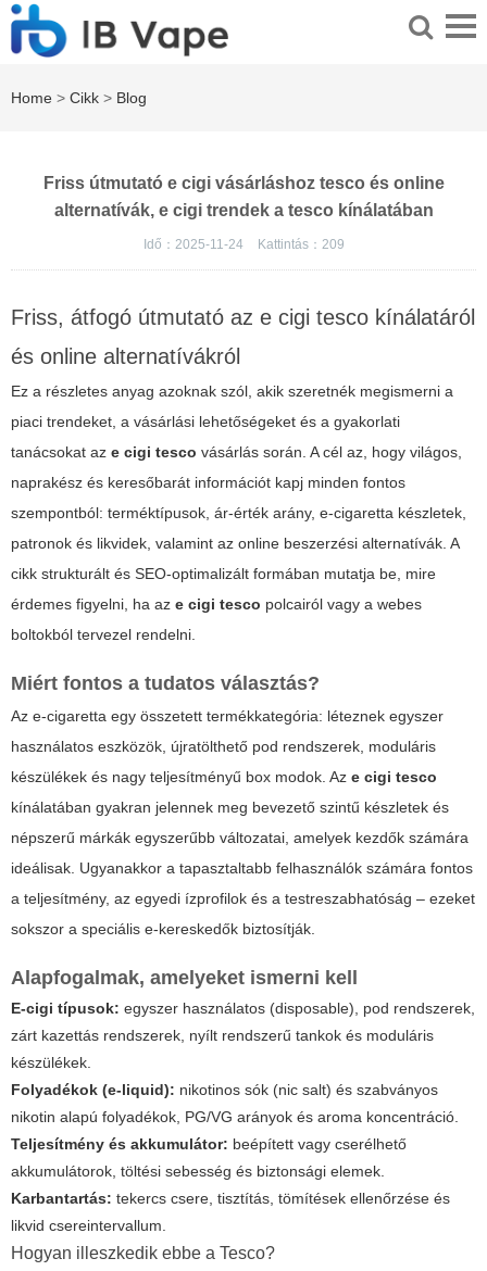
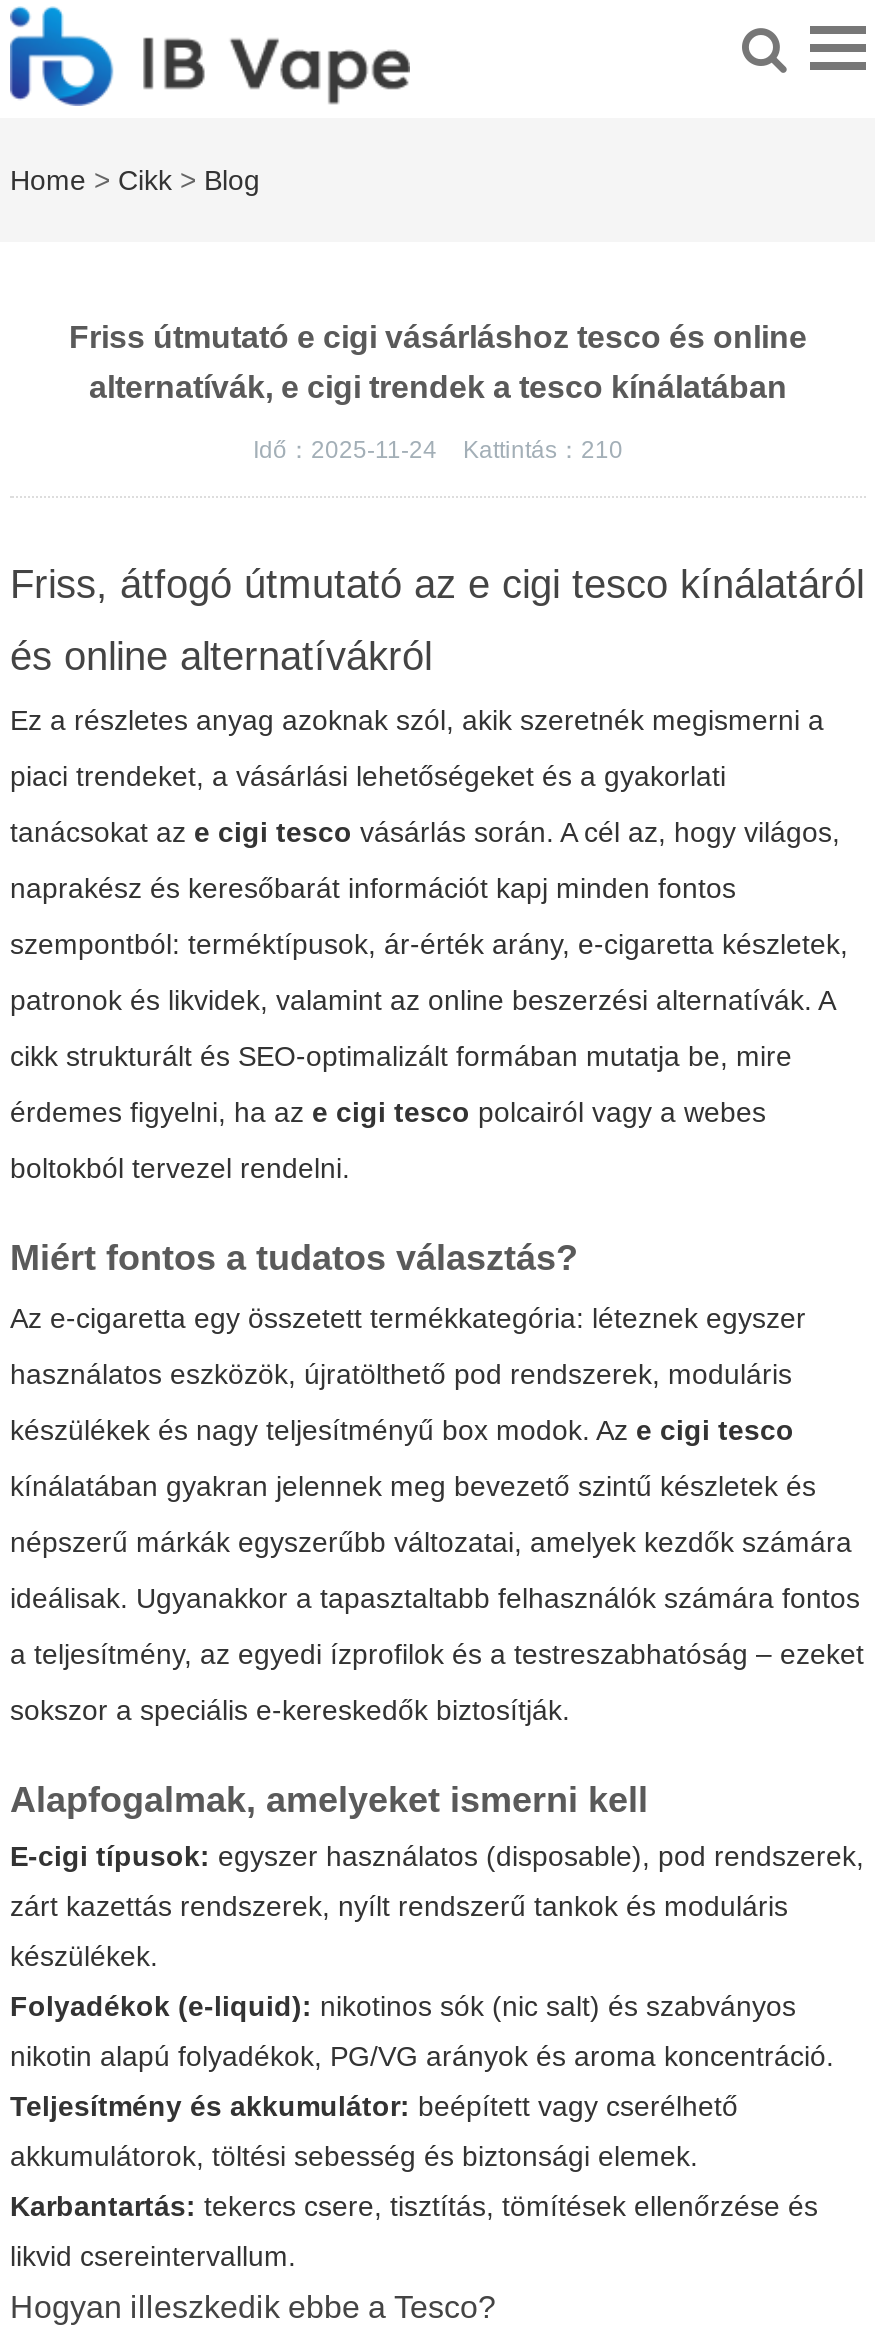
[143,237,344,253] Idő：2025-11-24 Kattintás：209 -> [253,437,623,465] Idő：2025-11-24 Kattintás：210

